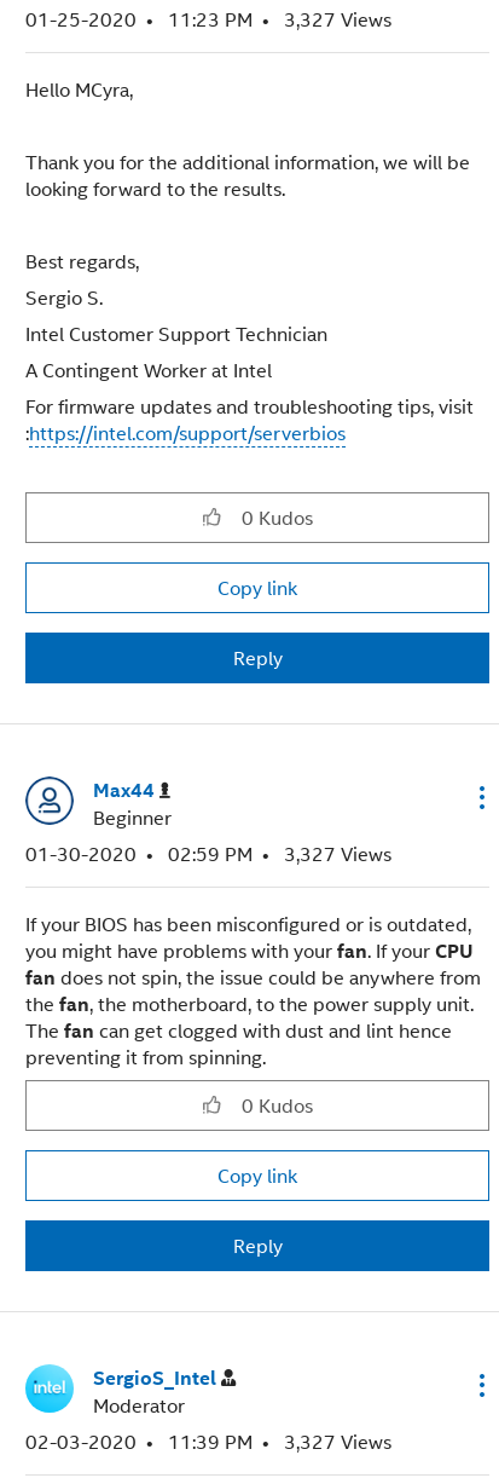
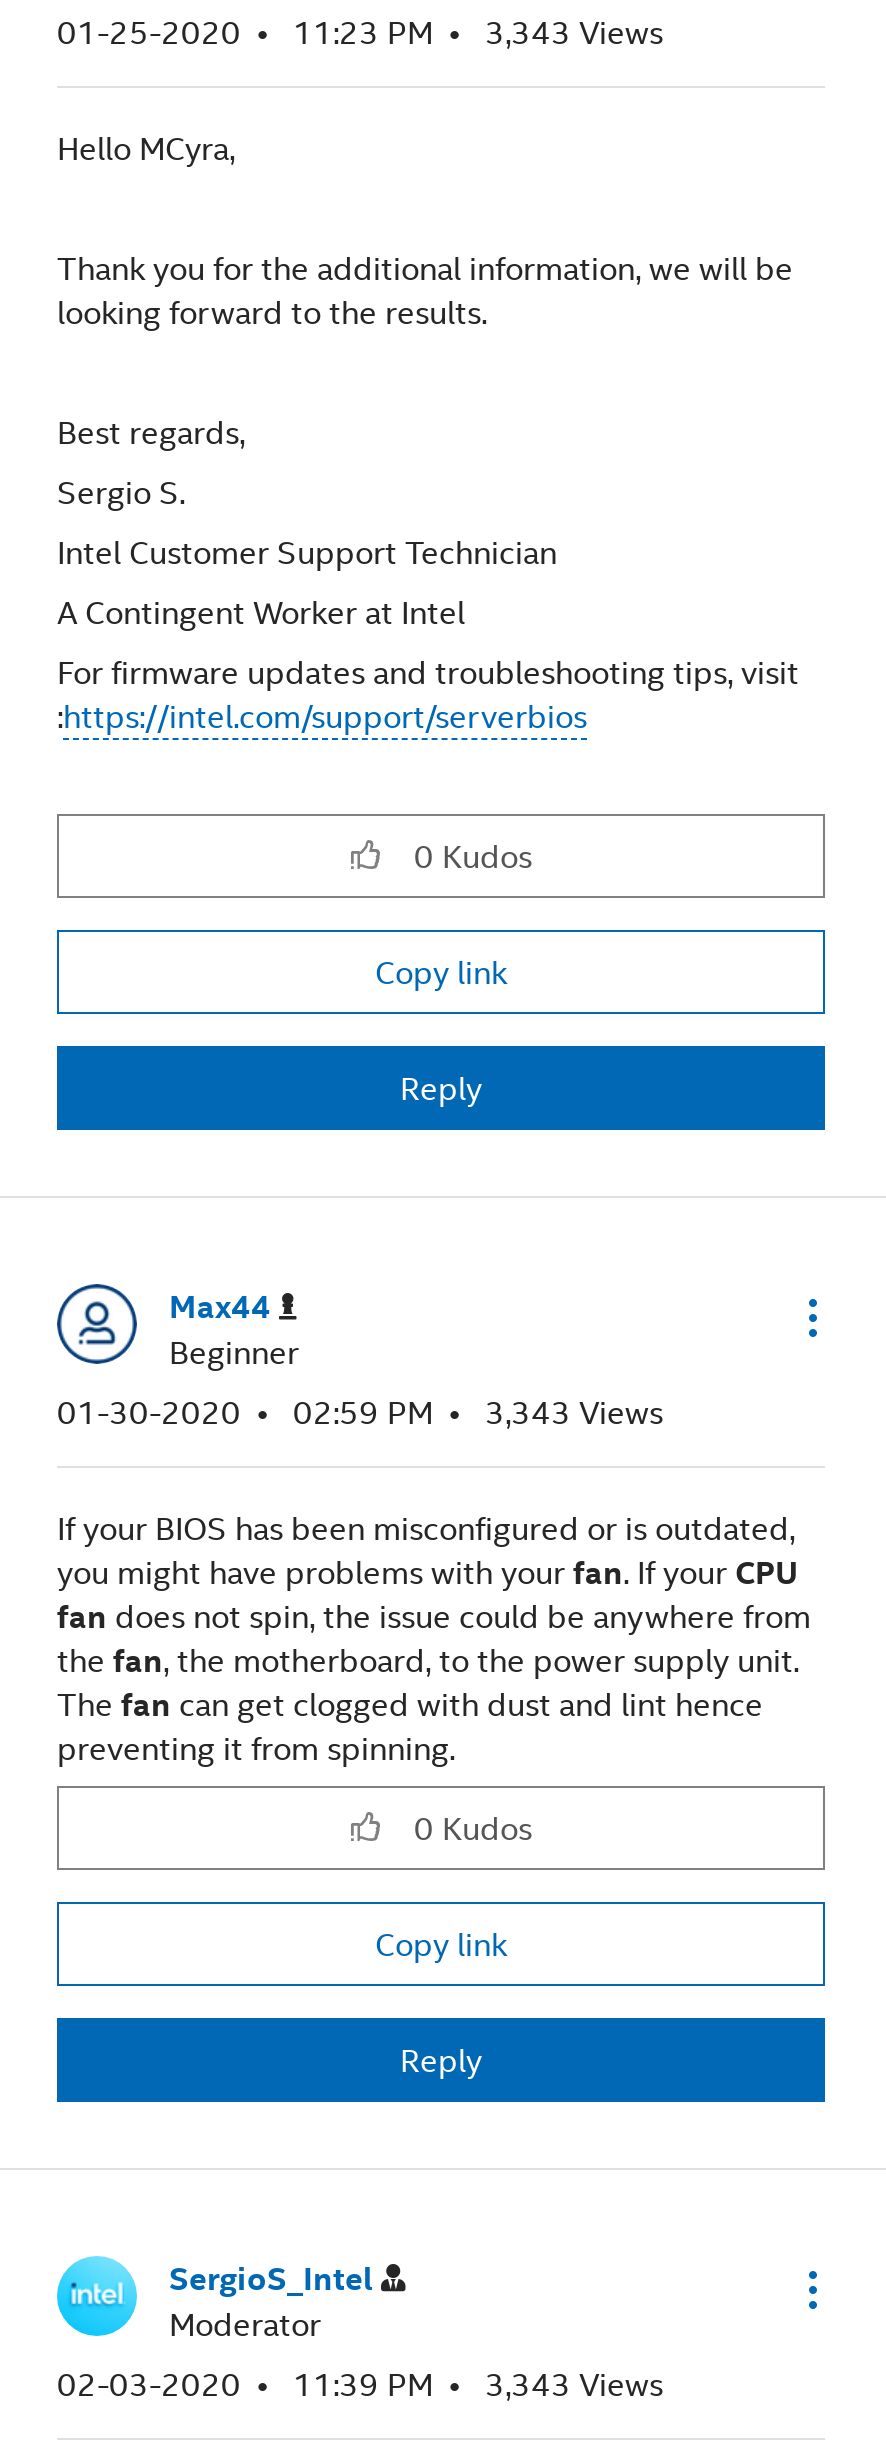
[25,5,391,33] 01-25-2020 11:23 PM 3,327 Views -> [57,8,663,54] 01-25-2020 11:23 PM 3,343 Views
[25,839,391,867] 01-30-2020 02:59 PM 3,327 Views -> [57,1388,663,1434] 01-30-2020 02:59 PM 3,343 Views
[25,1427,391,1455] 02-03-2020 11:39 PM 3,327 Views -> [57,2360,663,2406] 02-03-2020 11:39 PM 3,343 Views

